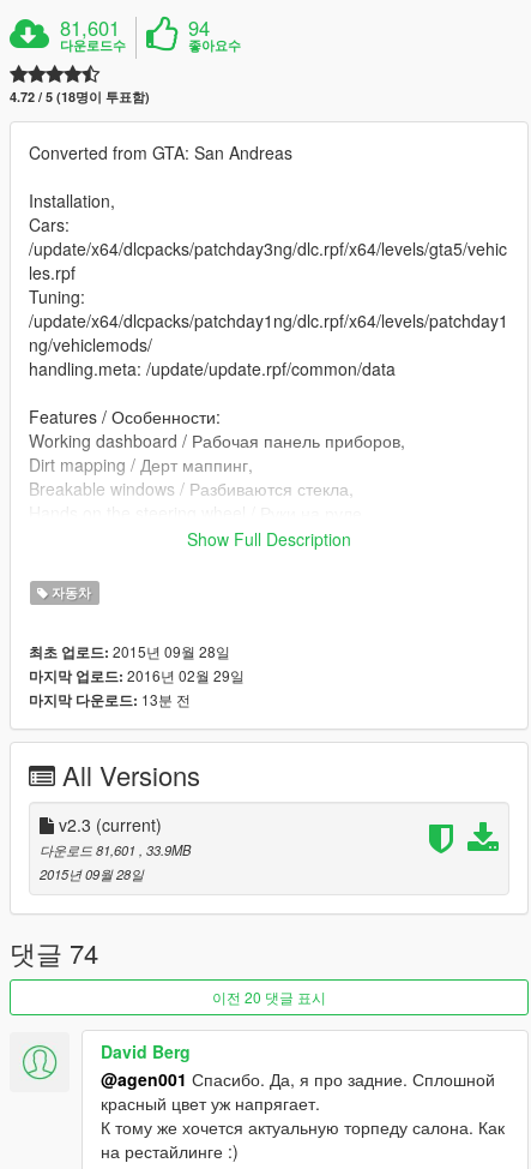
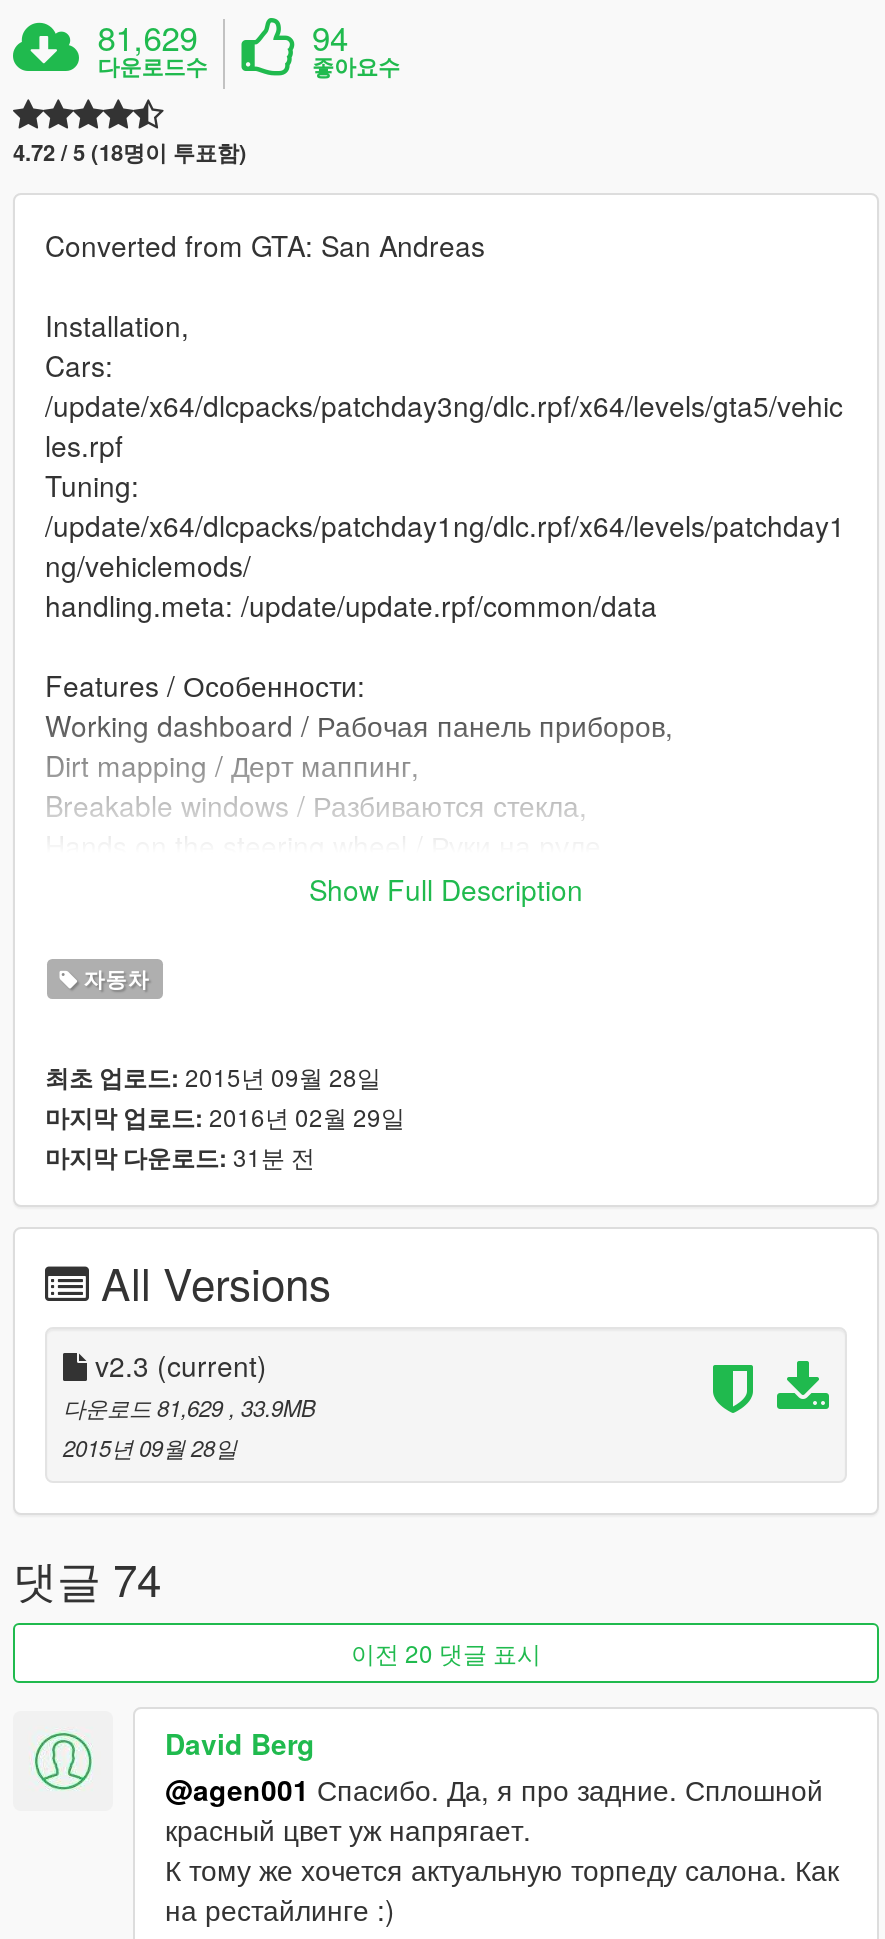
[60,13,120,42] 81,601 -> [97,13,197,61] 81,629
[29,689,191,711] 마지막 다운로드: 13분 전 -> [45,1139,315,1175] 마지막 다운로드: 31분 전
[40,840,191,860] 다운로드 81,601, 33.9MB -> [63,1391,315,1423] 다운로드 81,629, 33.9MB

